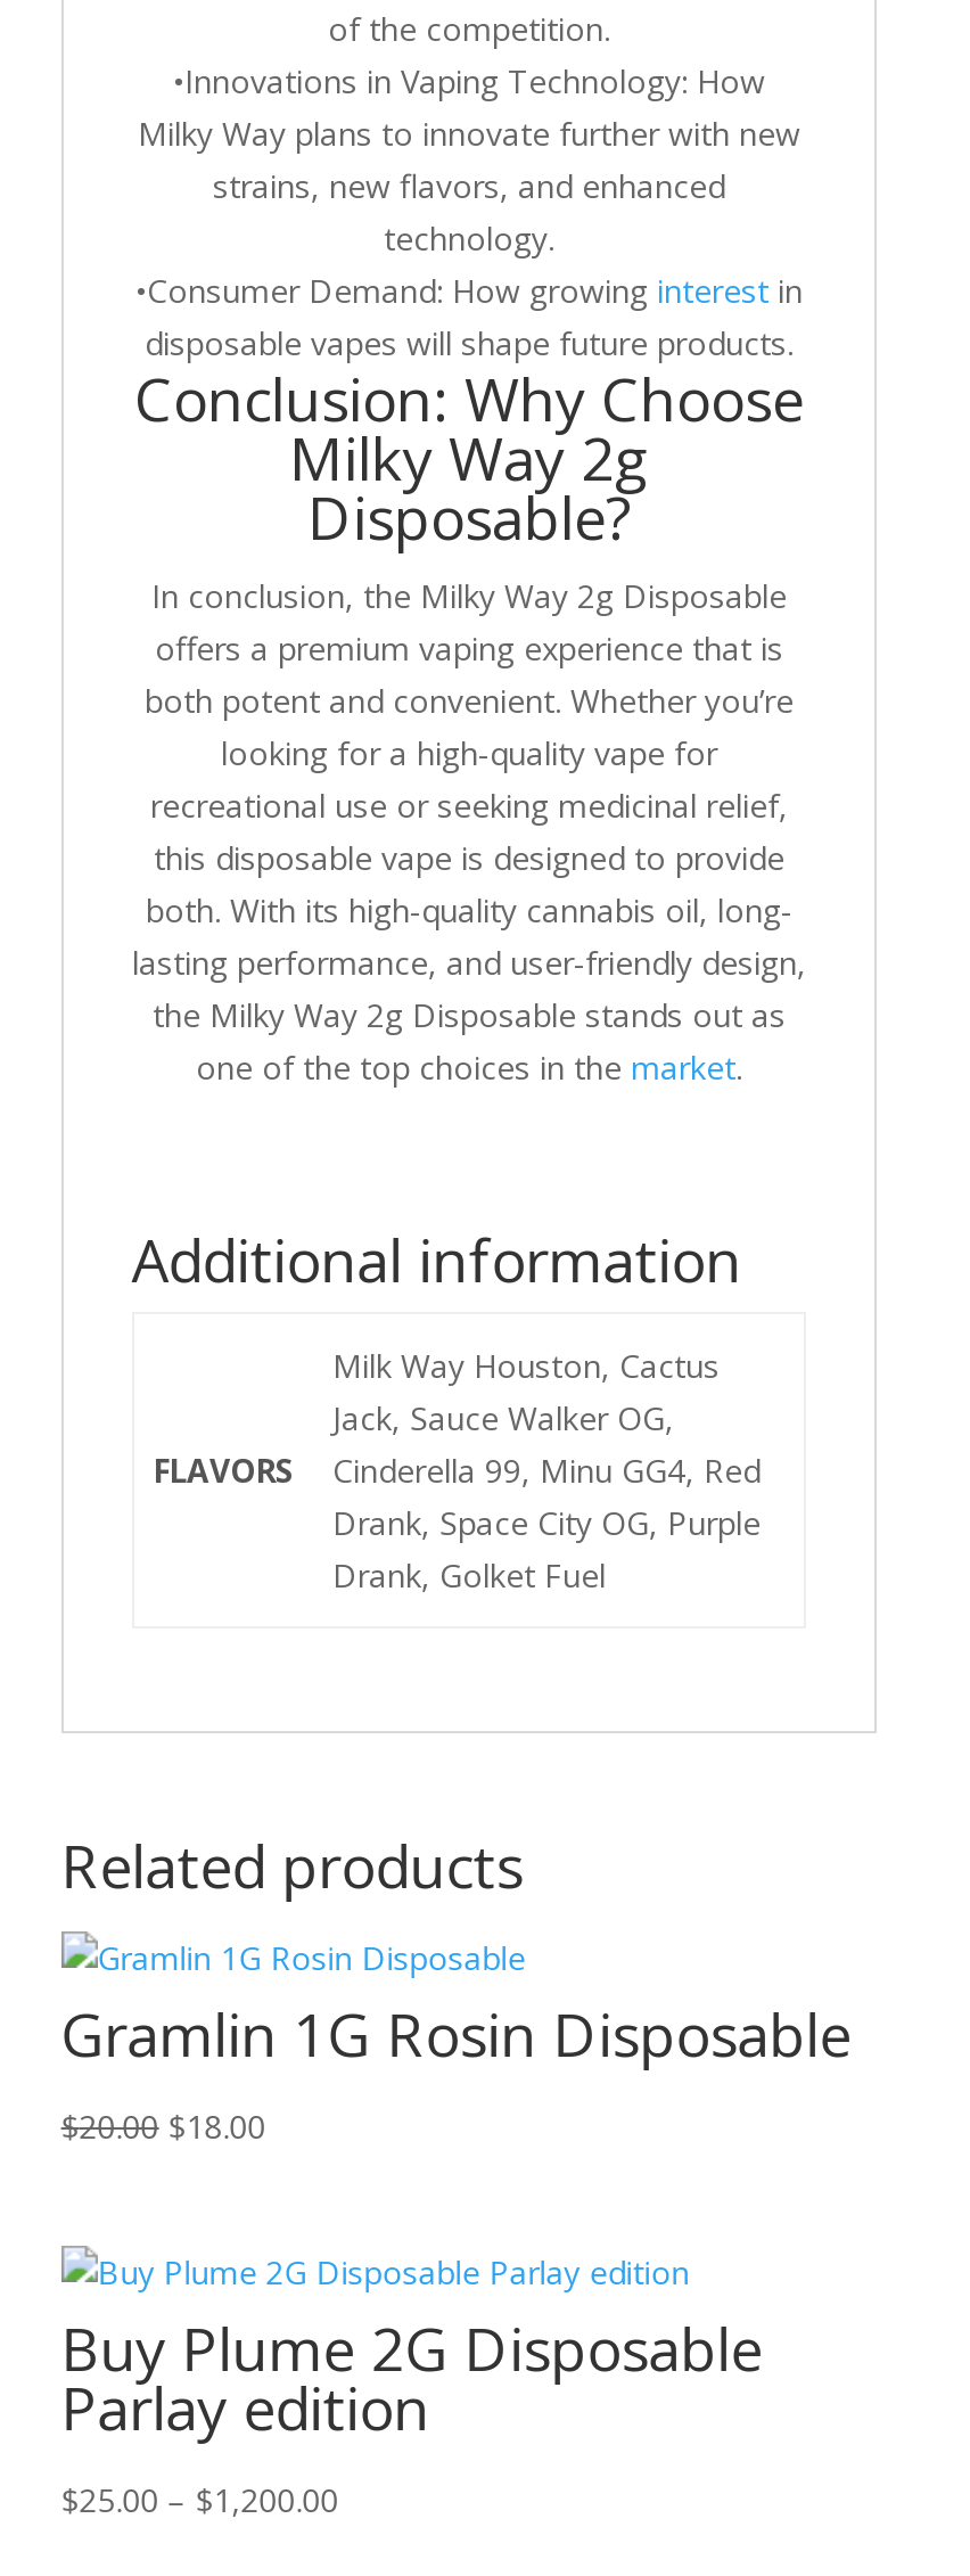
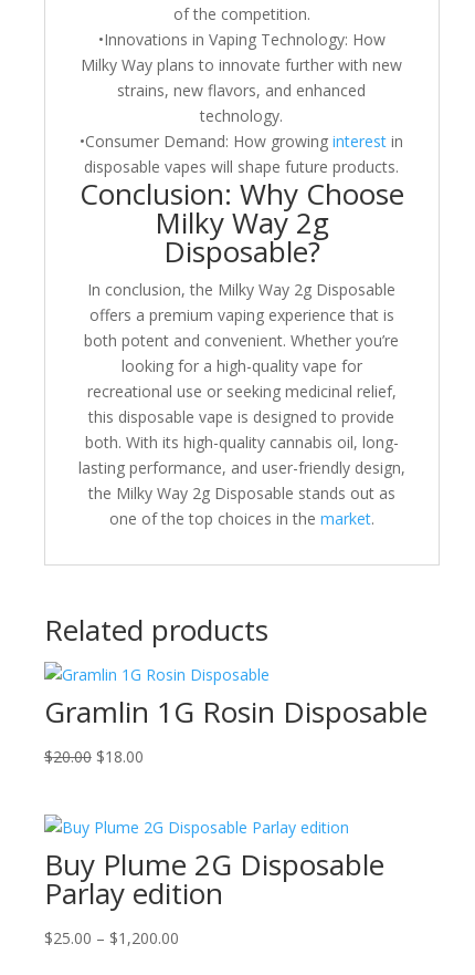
[132,1219,742,1492] Additional information | FLAVORS -> none
[332,1344,761,1597] Milk Way Houston, Cactus | Jack, Sauce Walker OG, | Cinderella 99, Minu GG4, Red | Drank, Space City OG, Purple | Drank, Golket Fuel -> none

